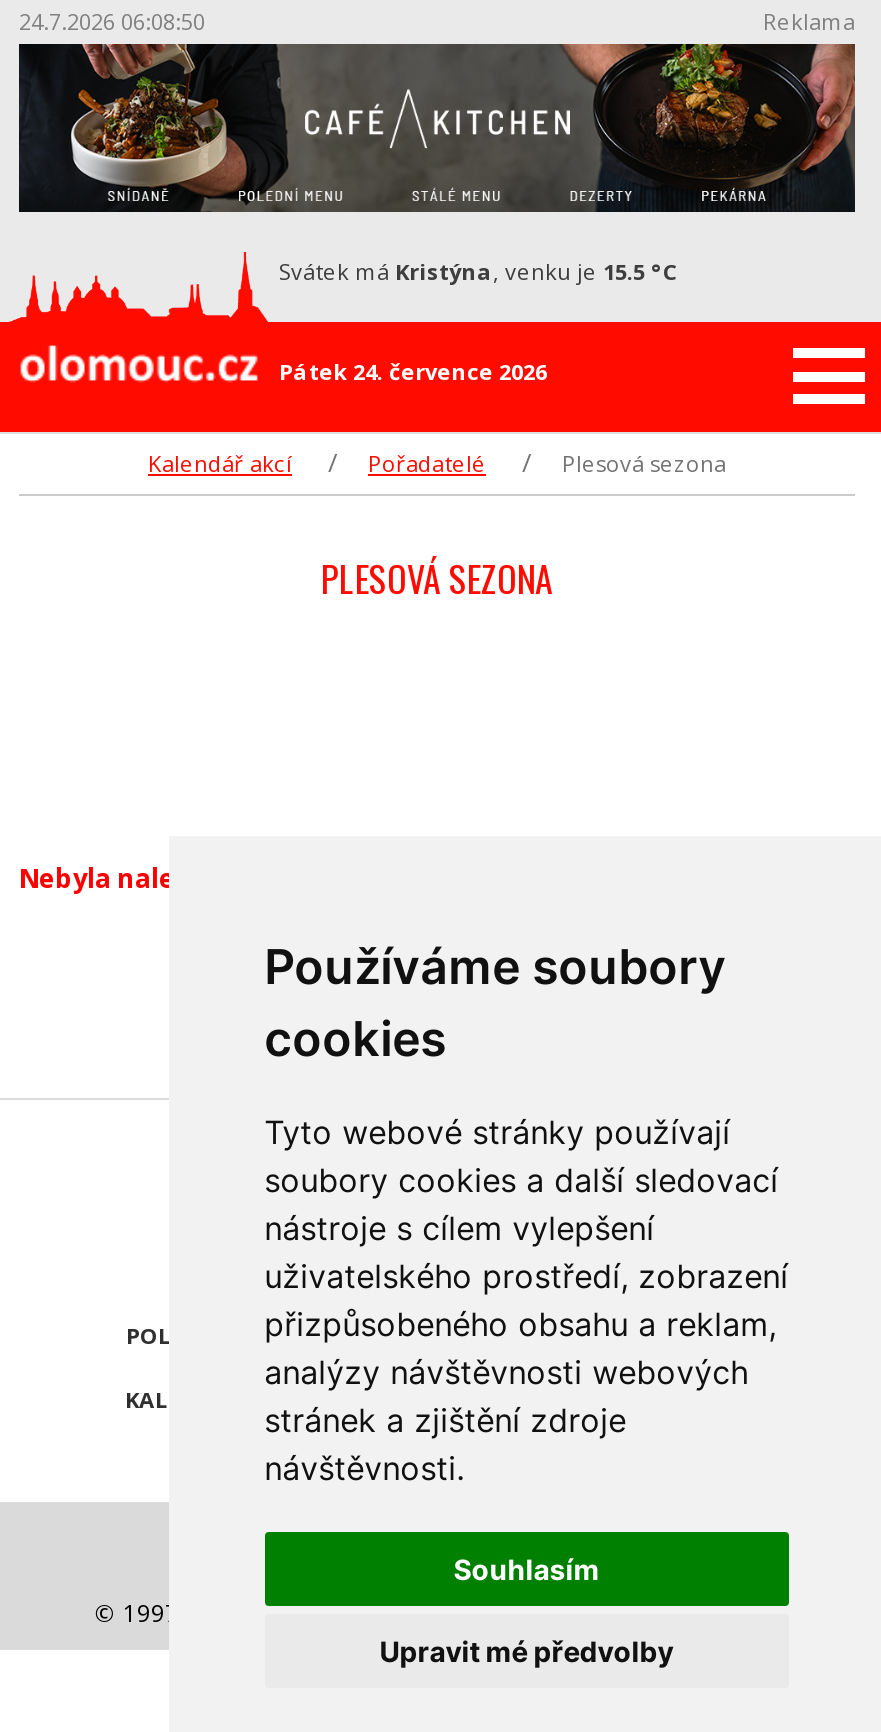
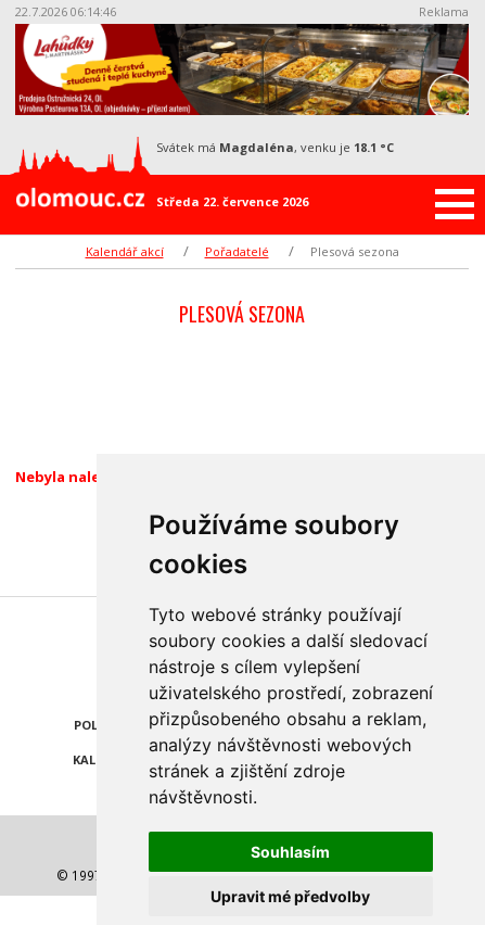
[19,6,205,36] 24.7.2026 06:08:50 -> [15,3,116,20] 22.7.2026 06:14:46
[17,42,857,285] [image] | svátek má Kristýna, venku je 15.5 °C -> [14,23,470,155] [image] | svátek má Magdaléna, venku je 18.1 °C
[279,355,547,385] Pátek 24. července 2026 -> [156,193,308,209] Středa 22. července 2026

